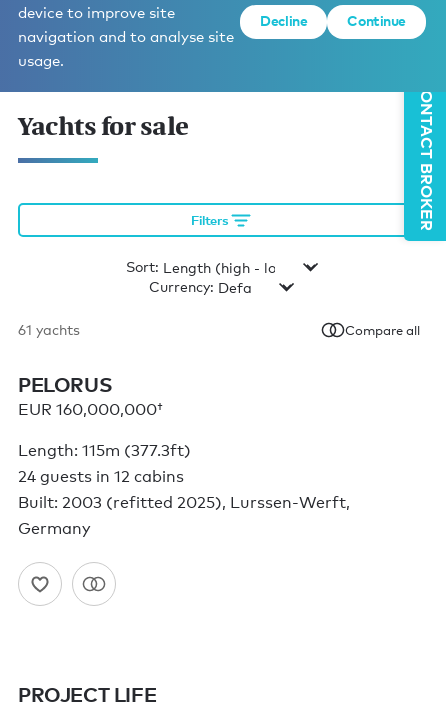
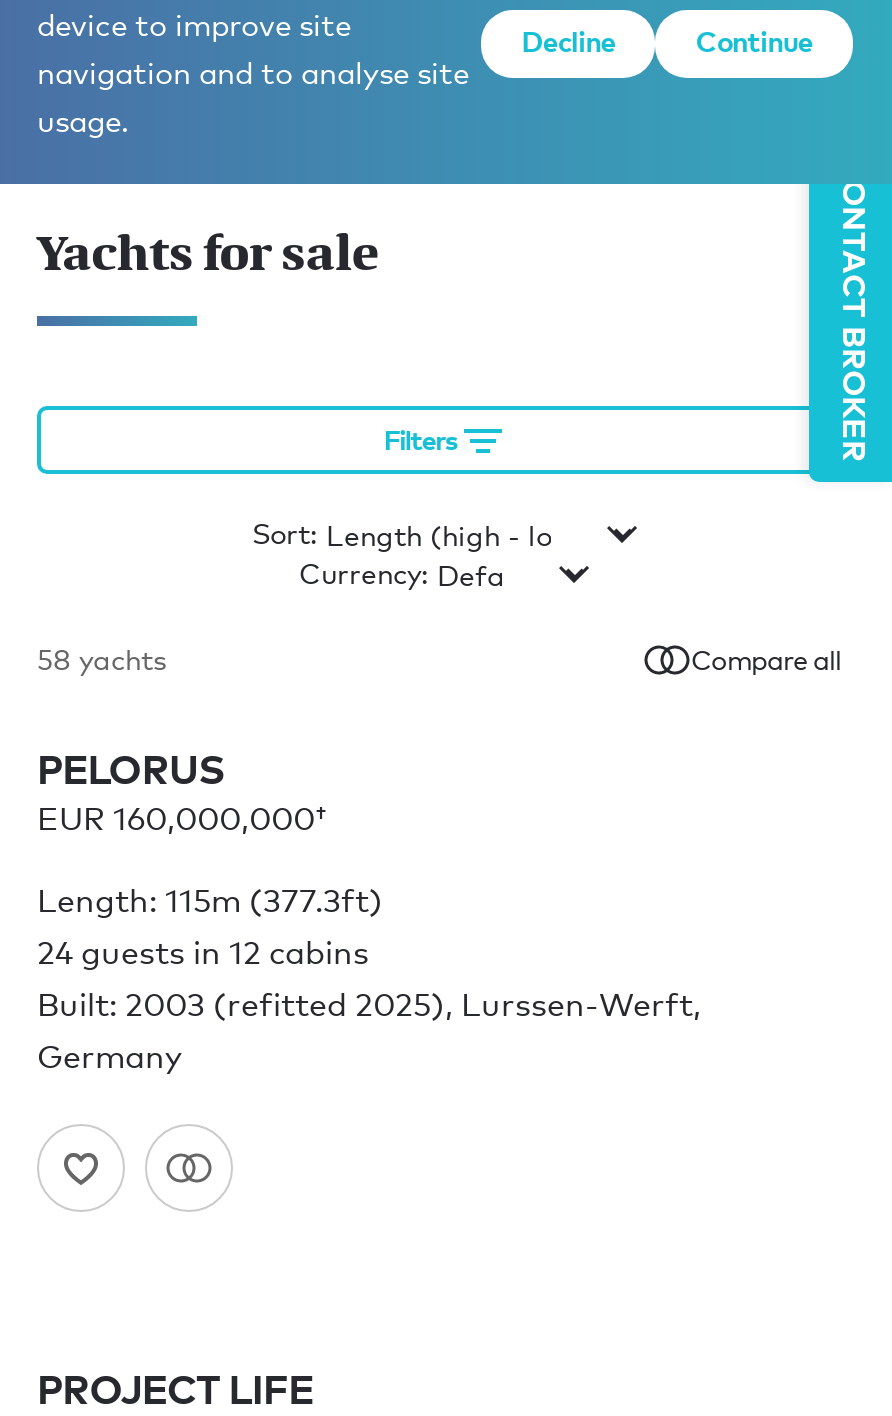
[18,321,80,338] 61 yachts -> [37,642,167,676] 58 yachts

